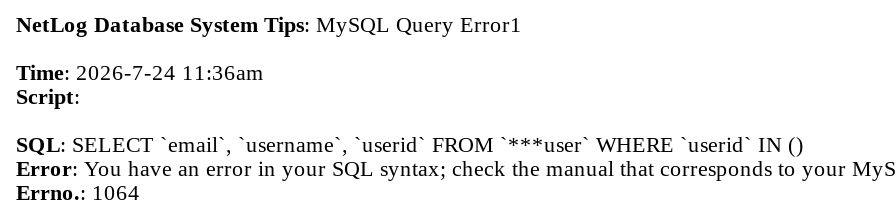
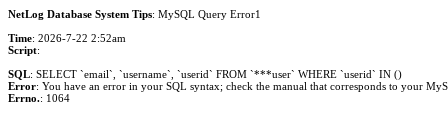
[16,60,264,84] Time: 2026-7-24 11:36am -> [8,32,126,44] Time: 2026-7-22 2:52am

